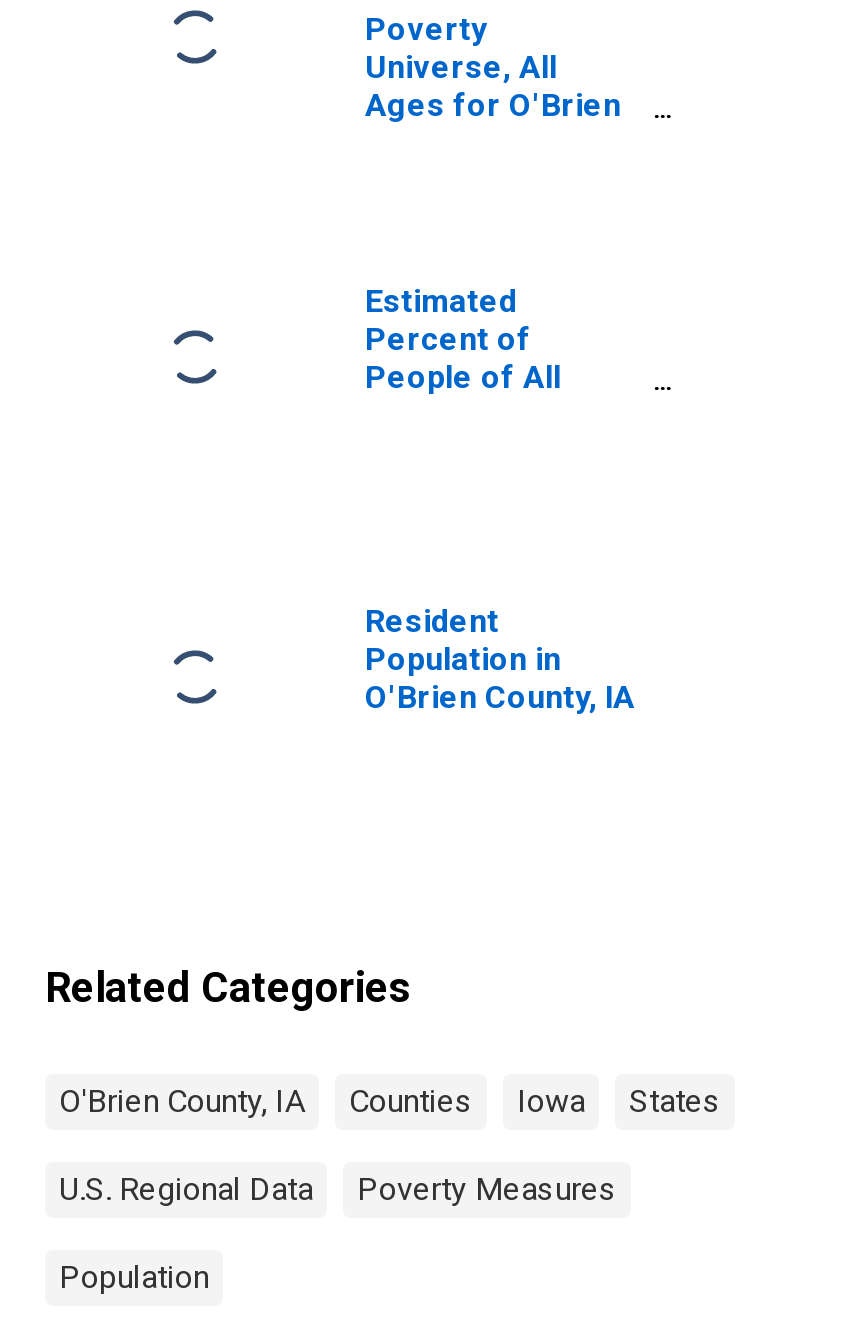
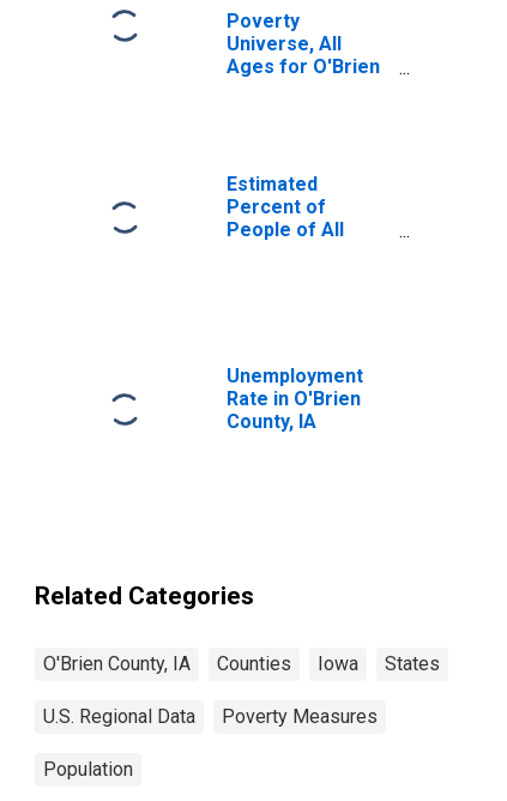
[365,602,635,716] Resident | Population in | O'Brien County, IA -> [227,365,363,433] Unemployment | Rate in O'Brien | County, IA

